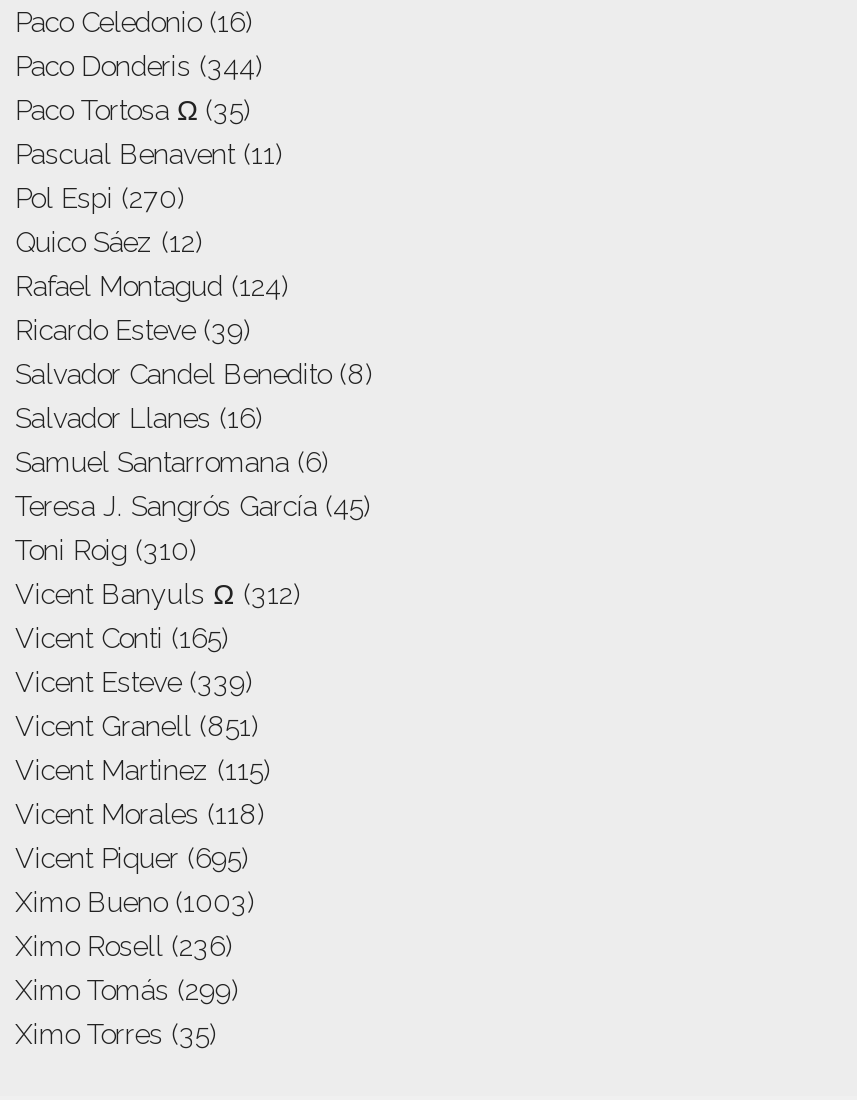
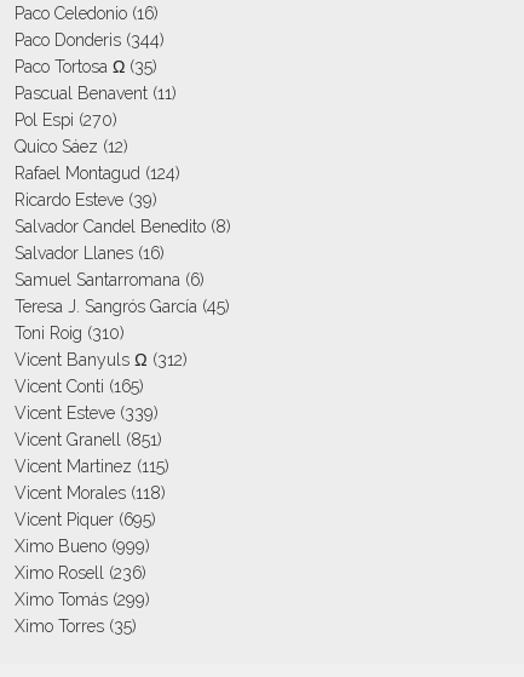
[15,886,255,918] Ximo Bueno (1003) -> [15,537,150,556] Ximo Bueno (999)

